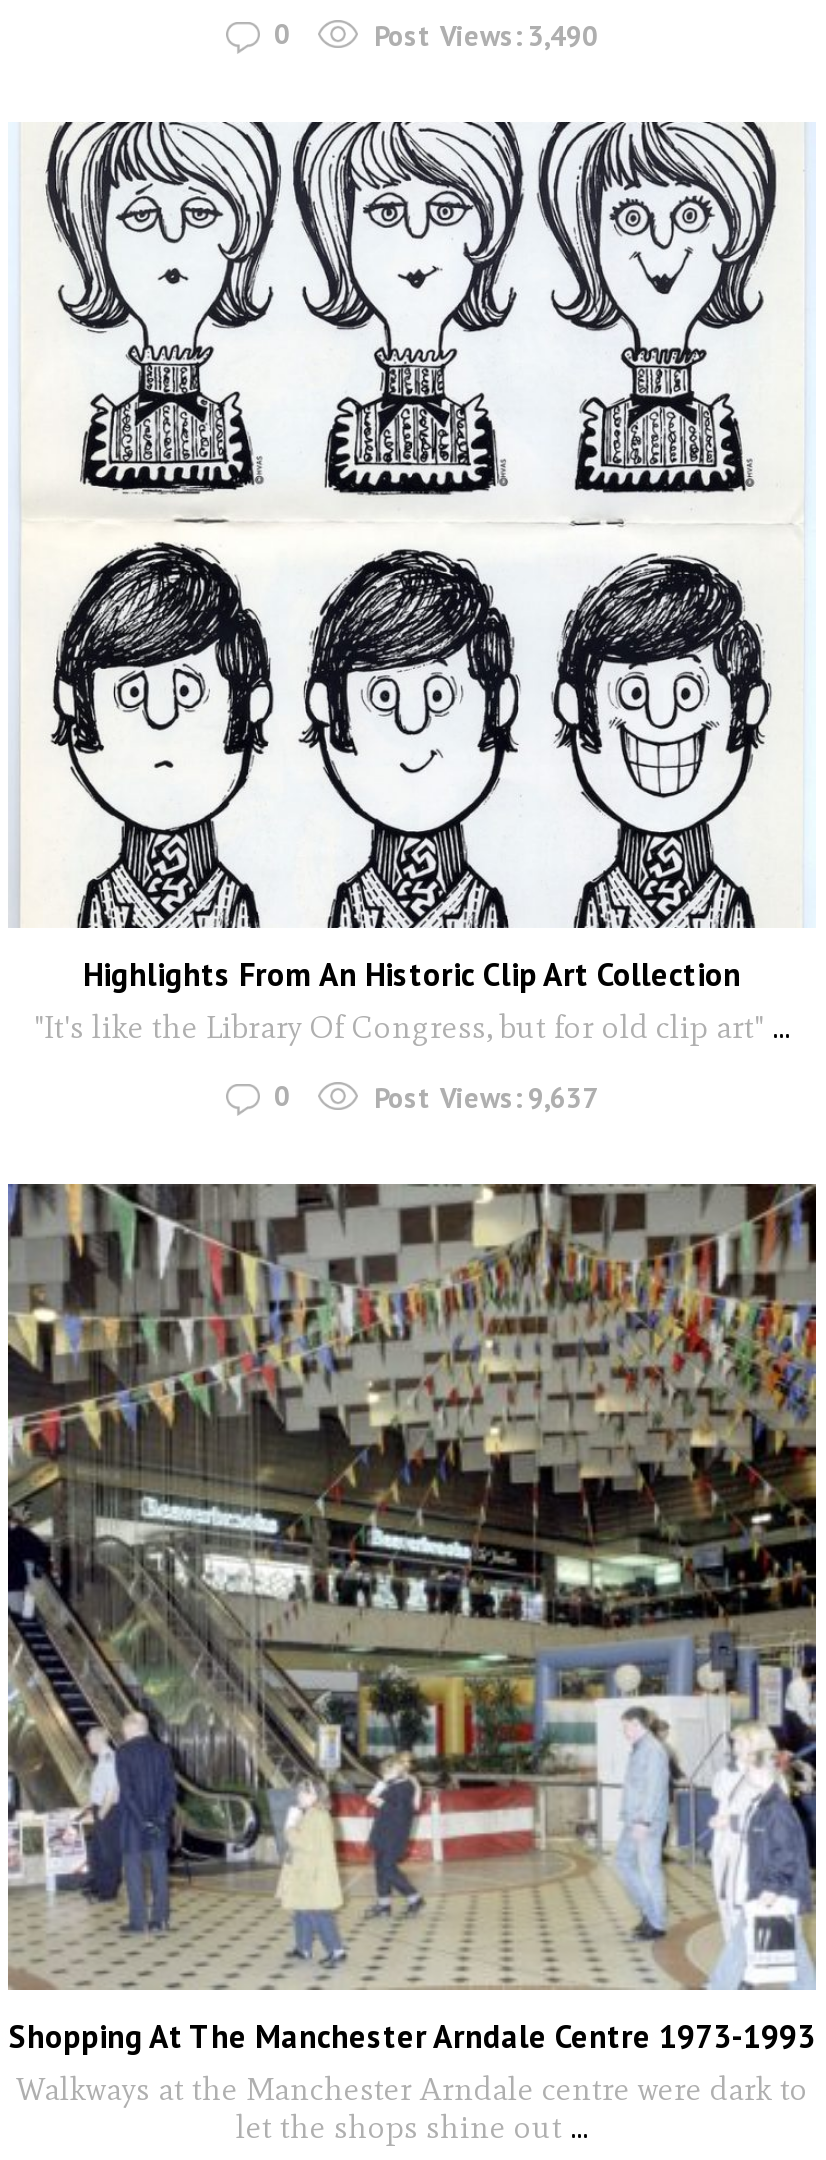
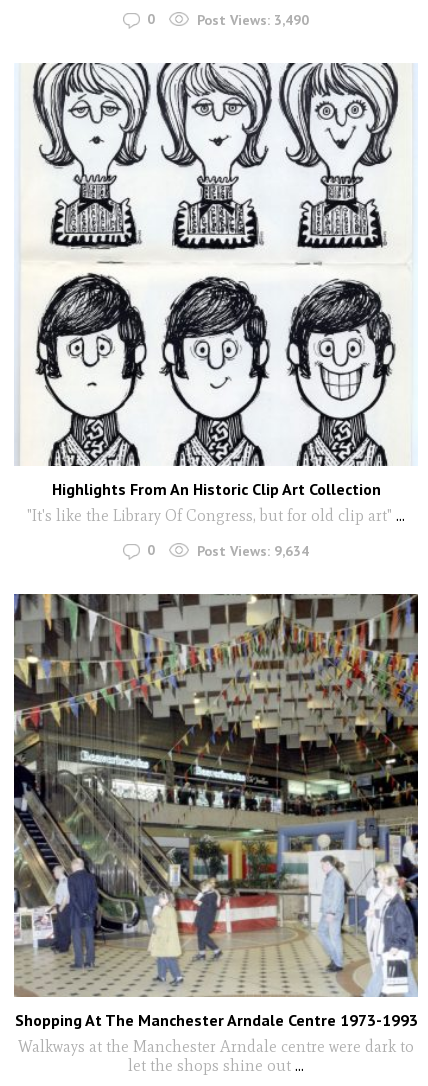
[374,1079,598,1115] Post Views: 9,637 -> [197,542,309,560] Post Views: 9,634

